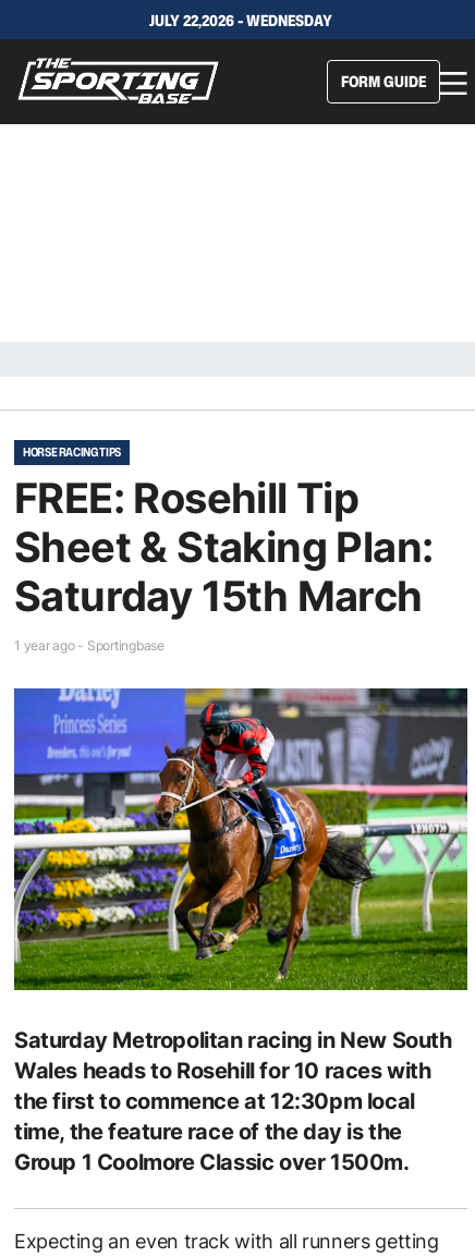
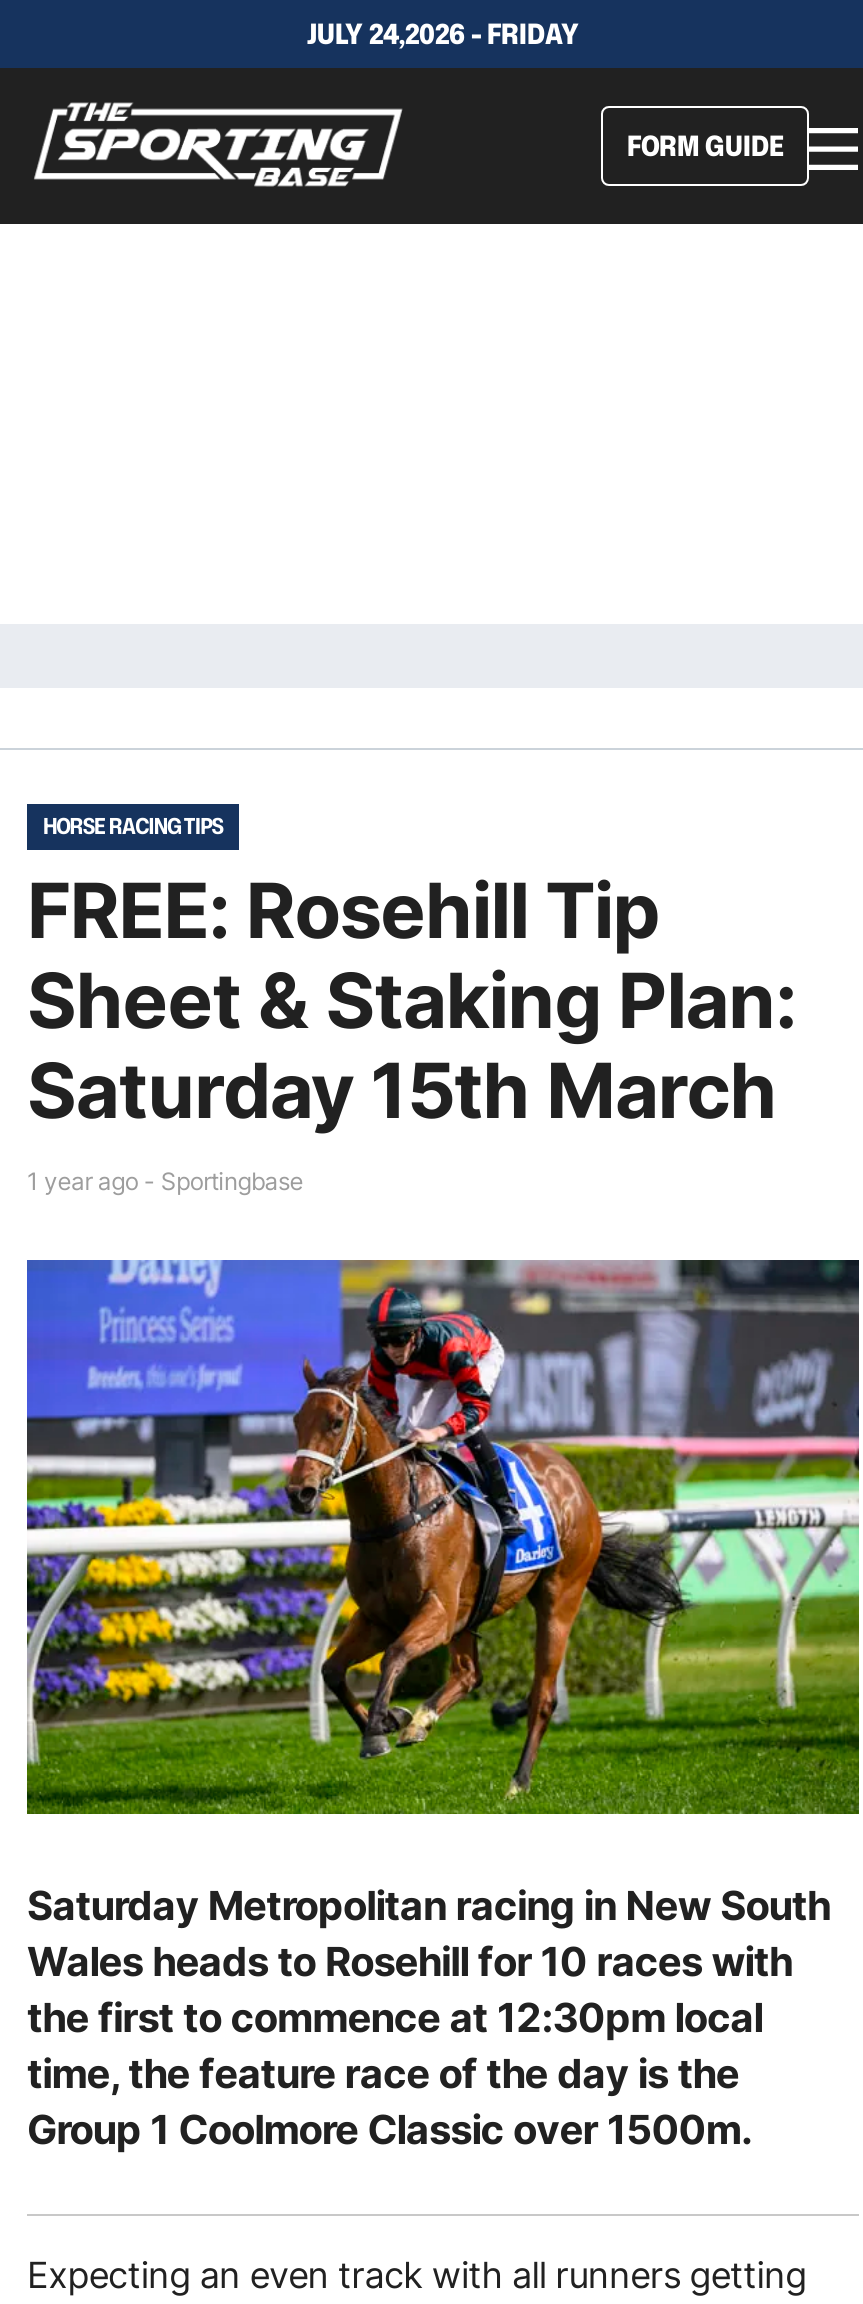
[149,10,332,30] JULY 22,2026 - WEDNESDAY -> [307,14,579,52] JULY 24,2026 - FRIDAY

